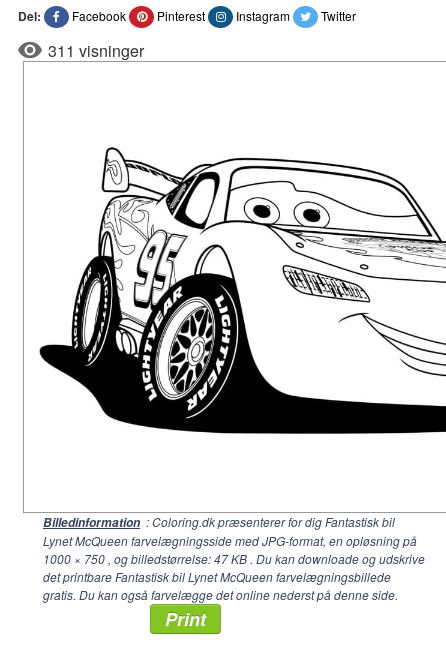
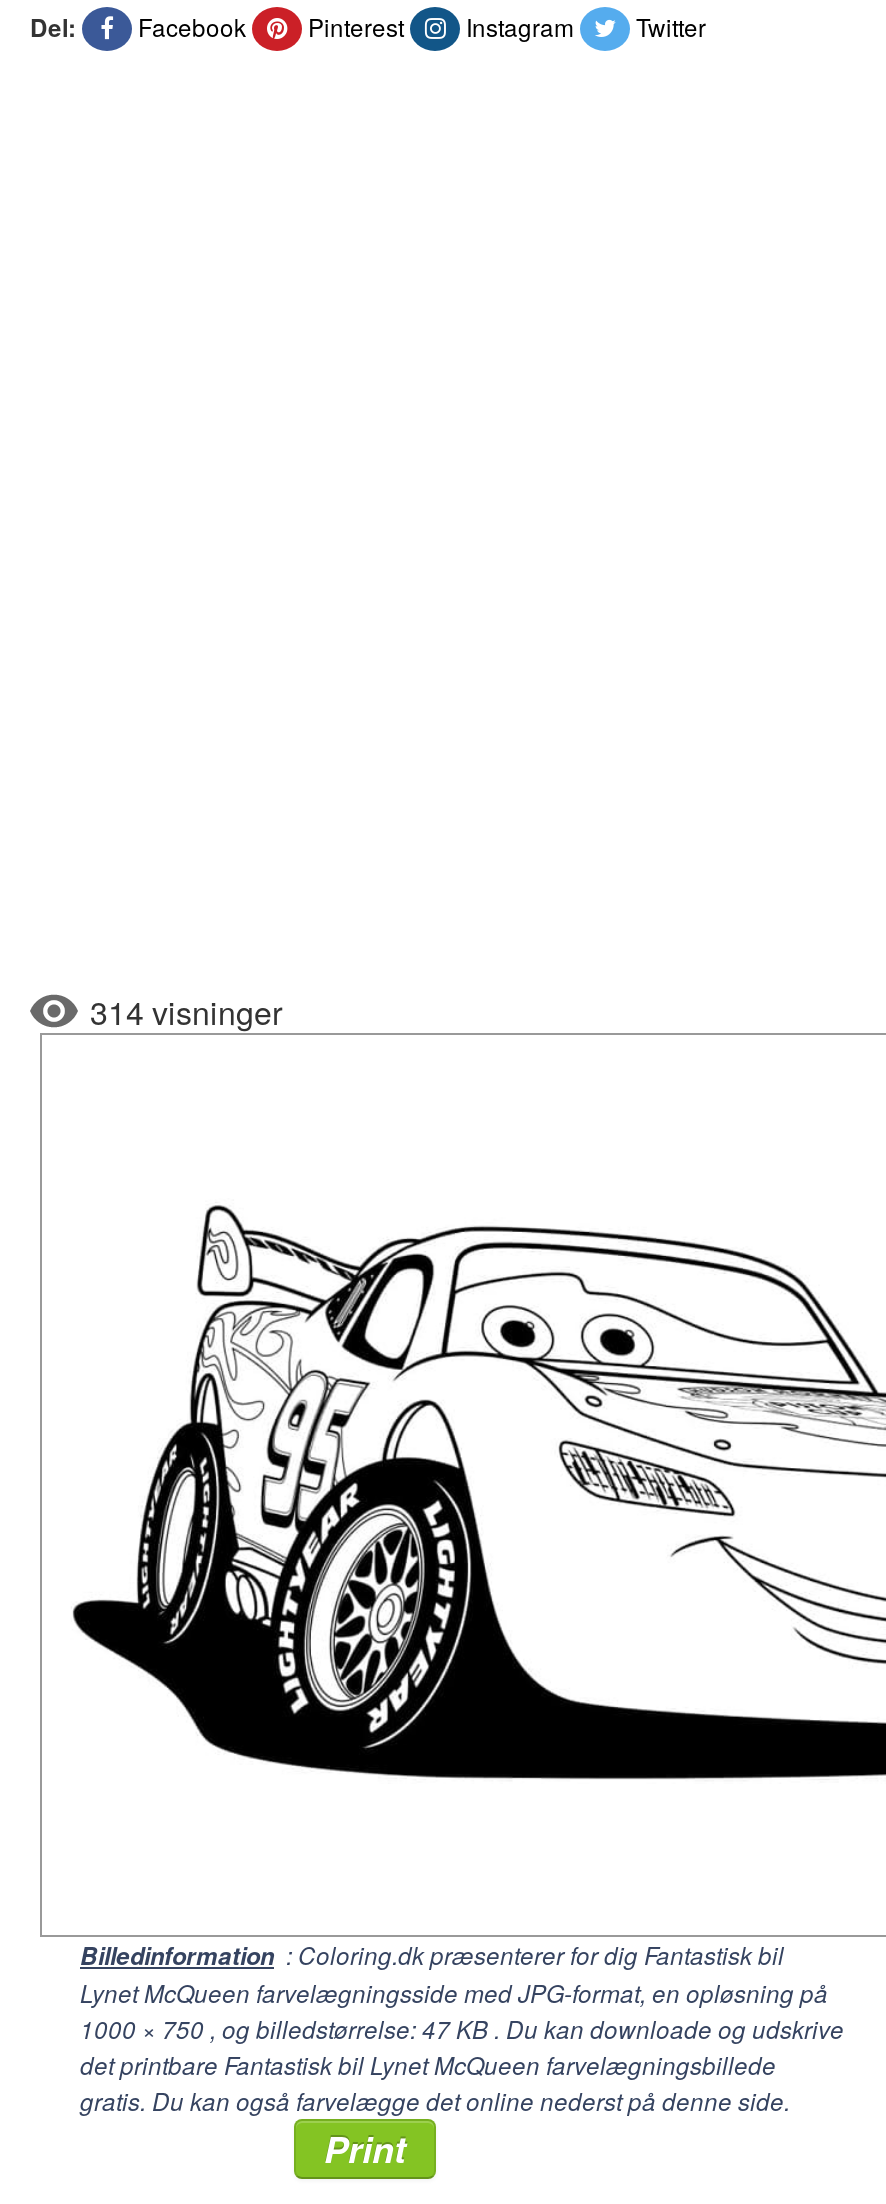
[48,39,144,62] 311 visninger -> [90,989,282,1035] 314 visninger

